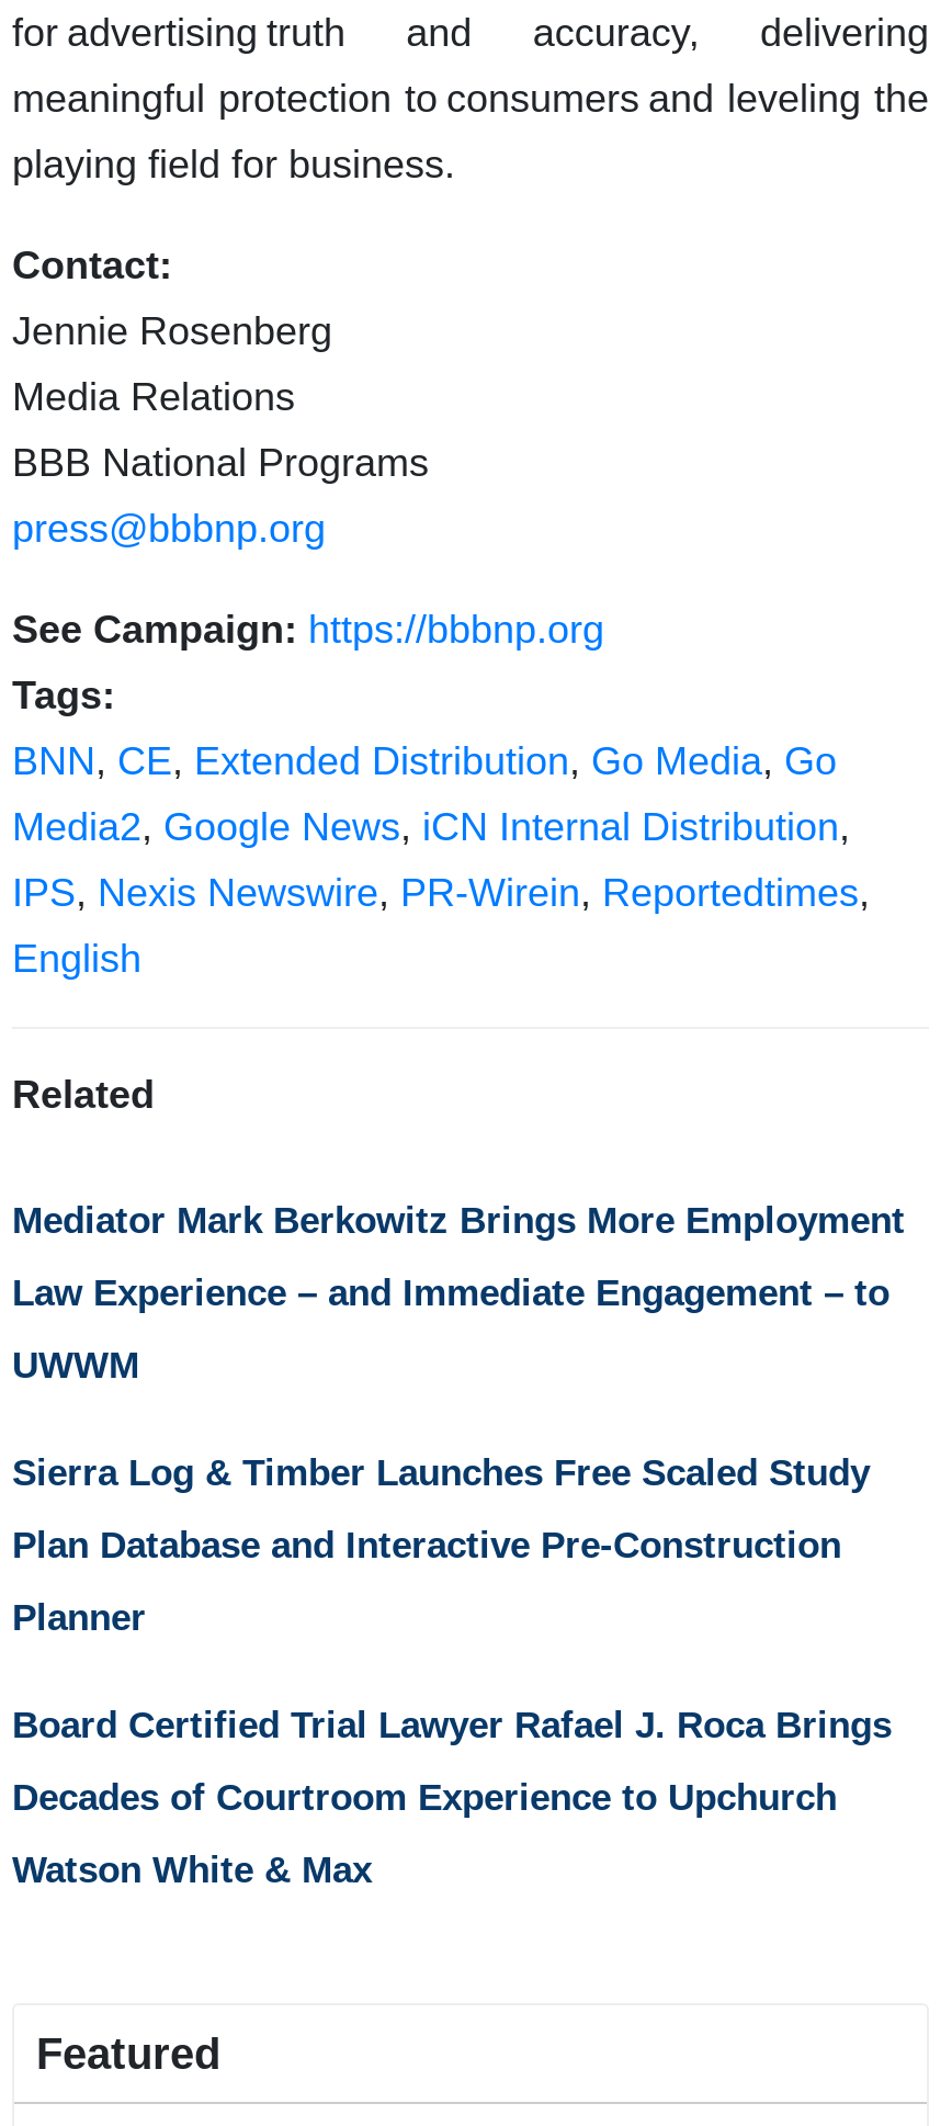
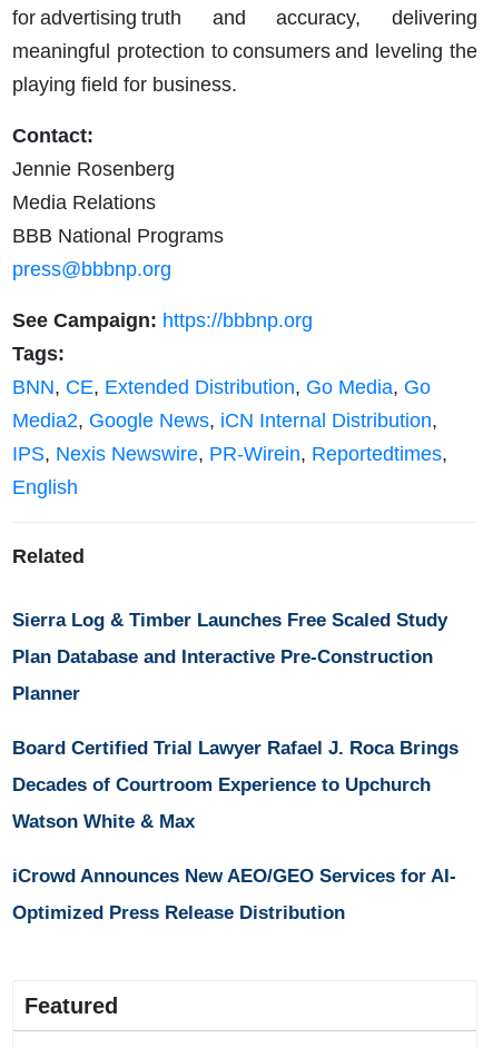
[12,1200,905,1387] Mediator Mark Berkowitz Brings More Employment | Law Experience – and Immediate Engagement – to | UWWM -> none
moved [12,1452,892,1891] -> [12,610,459,832]: Sierra Log & Timber Launches Free Scaled Study | Plan Database and Interactive Pre-Construction | Planner | Board Certified Trial Lawyer Rafael J. Roca Brings | Decades of Courtroom Experience to Upchurch | Watson White & Max
none -> [12,866,456,923] iCrowd Announces New AEO/GEO Services for AI- | Optimized Press Release Distribution

